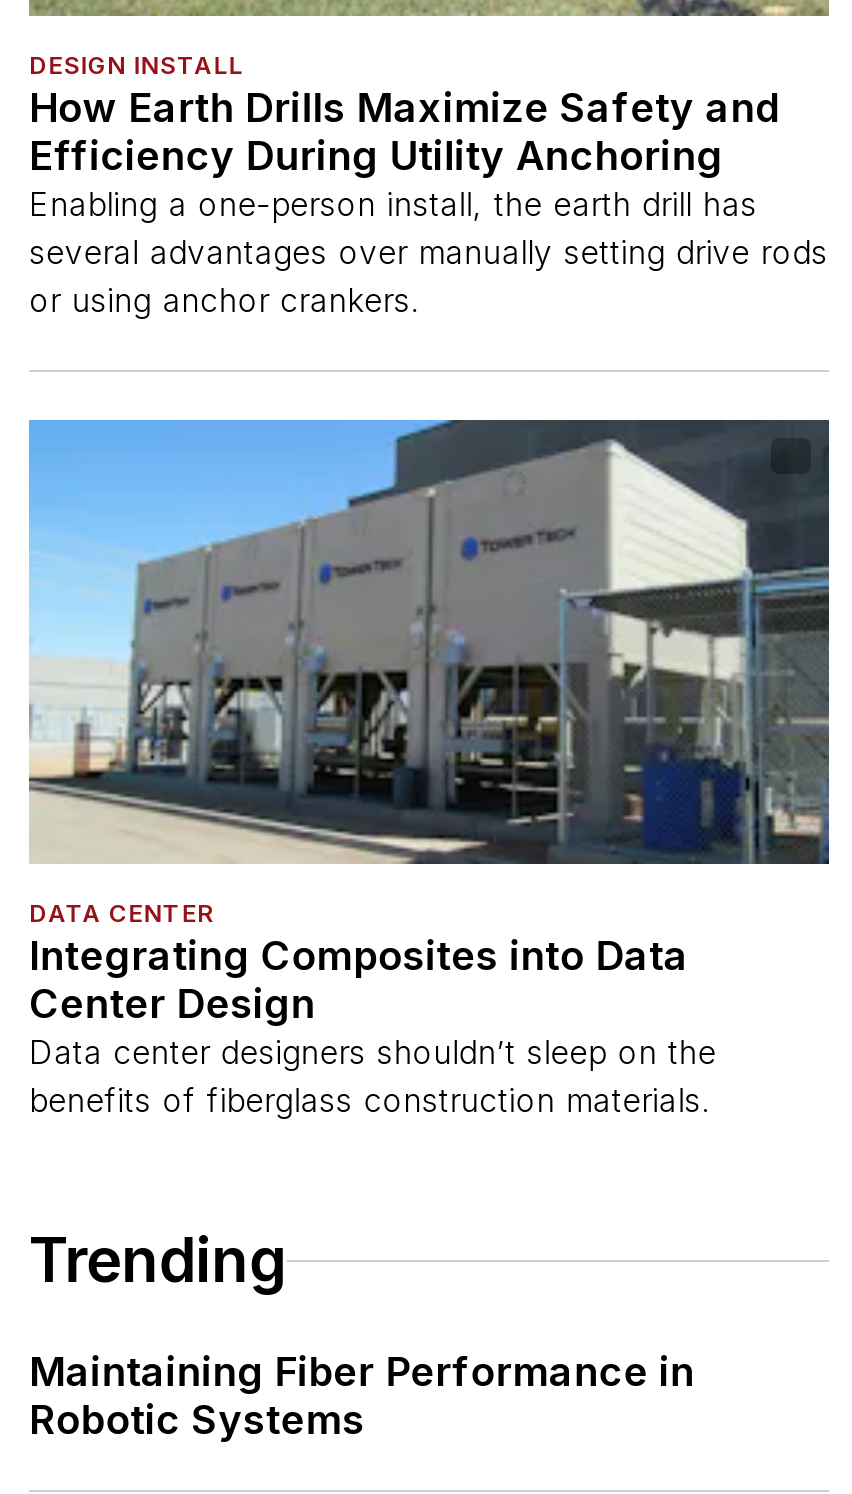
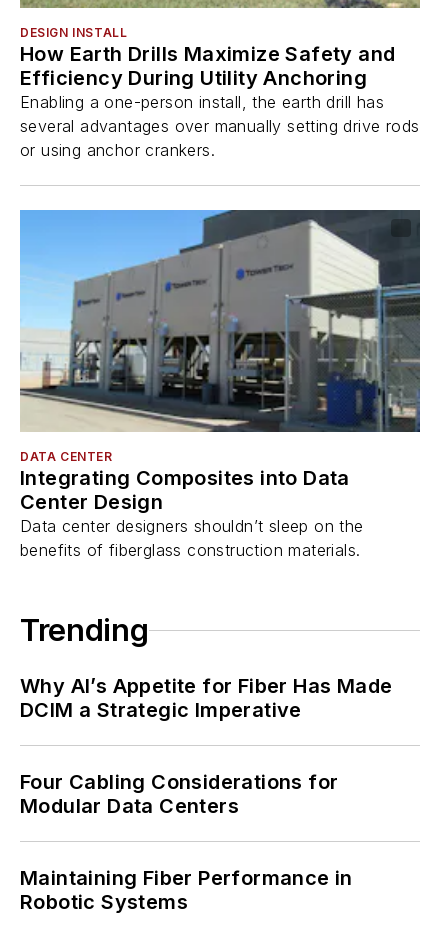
none -> [20,674,392,818] Why AI’s Appetite for Fiber Has Made | DCIM a Strategic Imperative | Four Cabling Considerations for | Modular Data Centers

